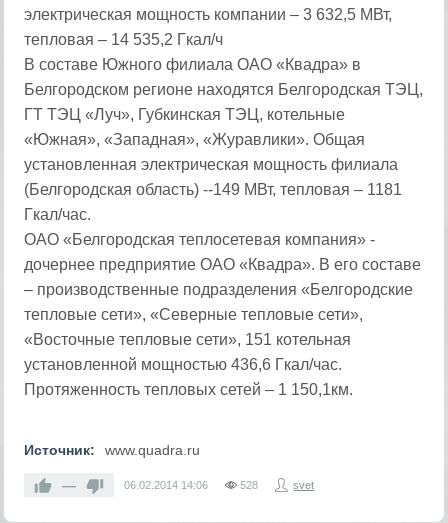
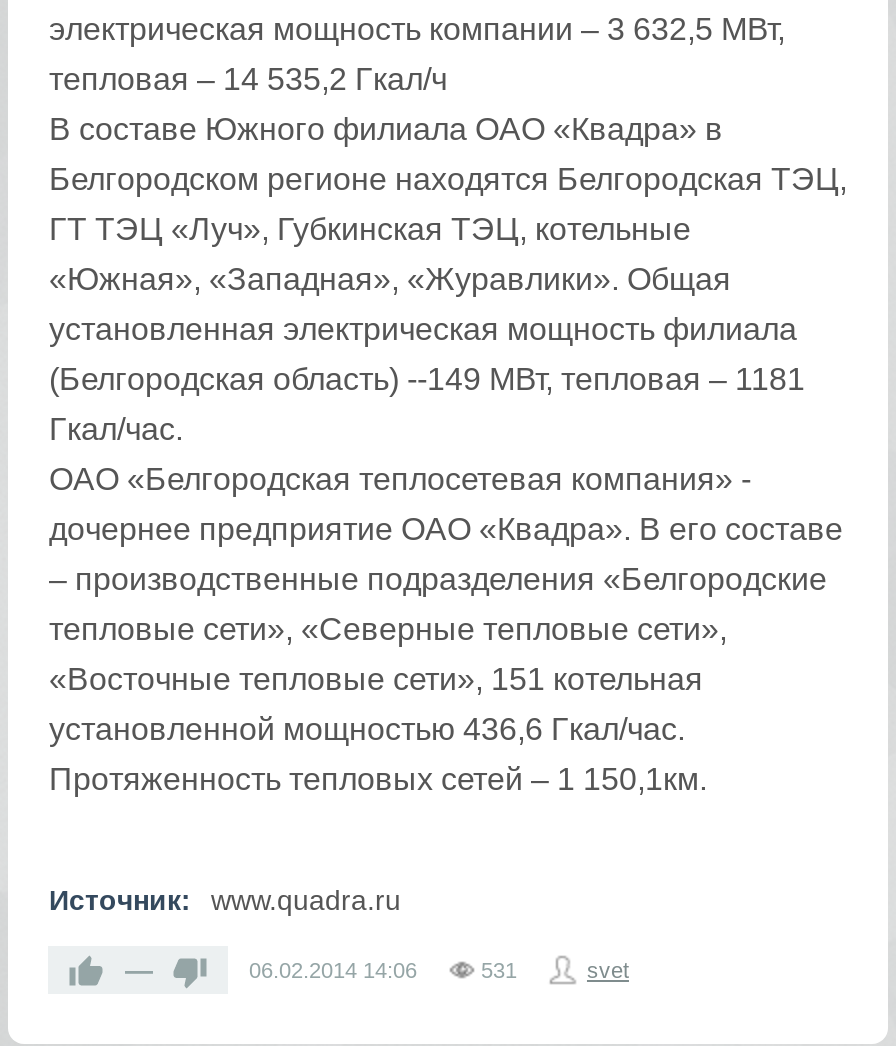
[240,479,258,491] 528 -> [481,958,517,982] 531

